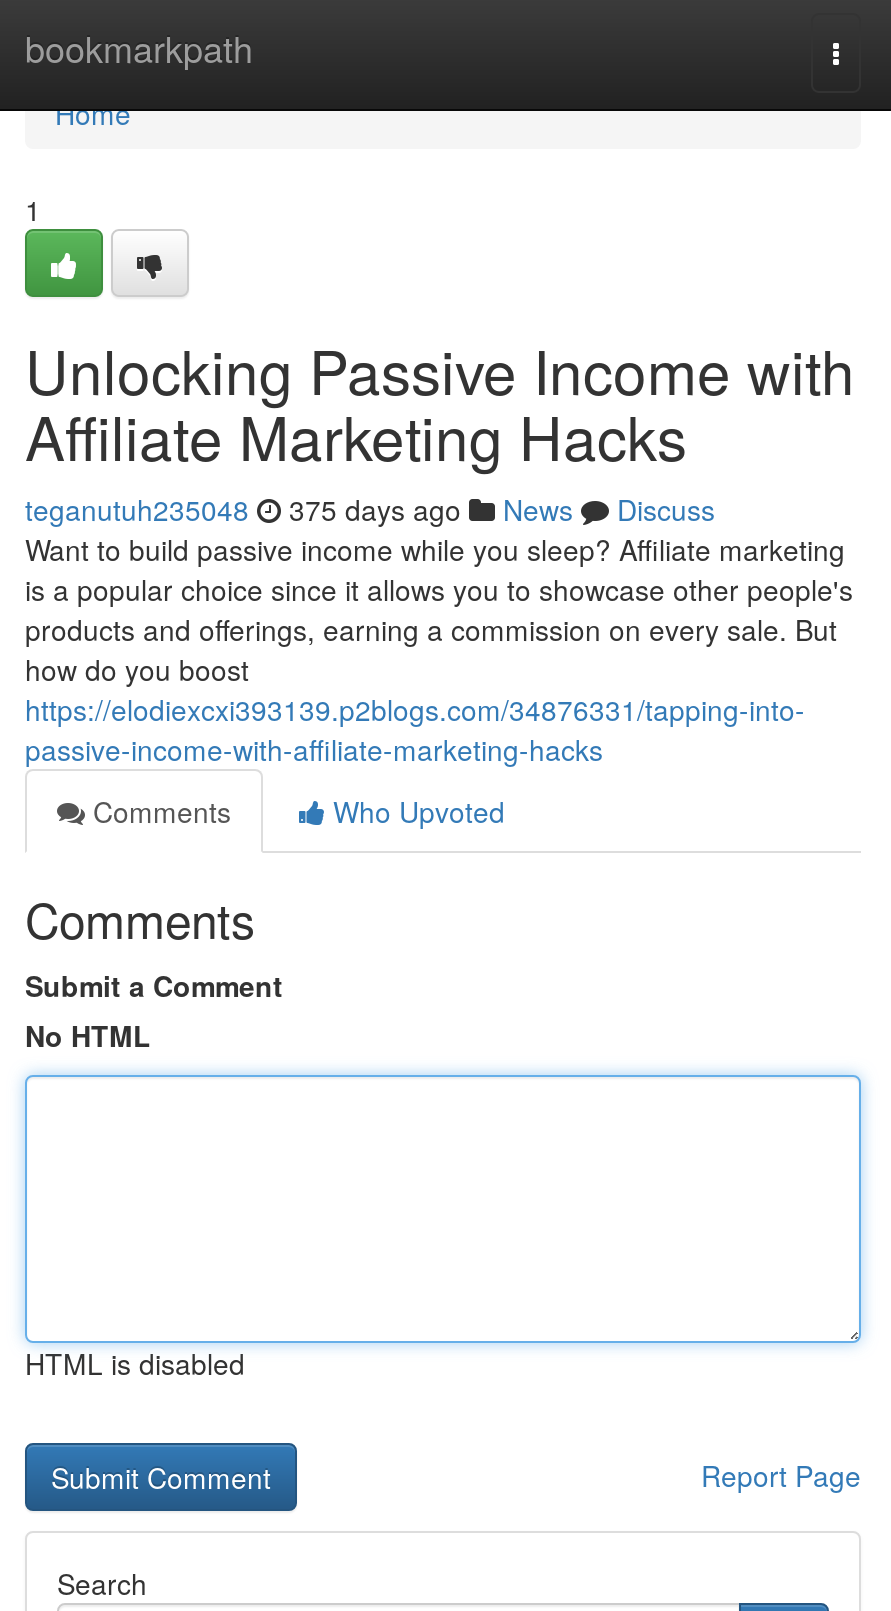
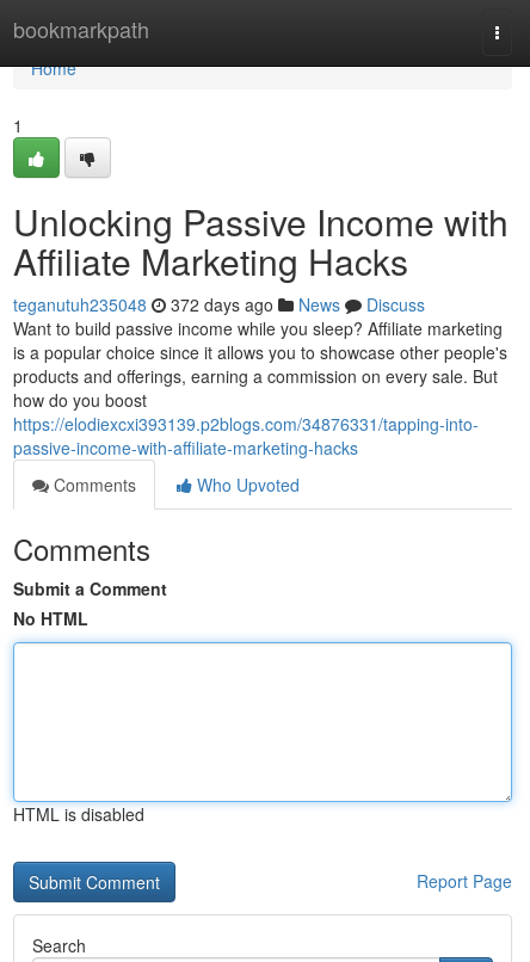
[25,489,715,529] teganutuh235048 375 days ago News Discuss -> [13,292,425,316] teganutuh235048 372 days ago News Discuss

